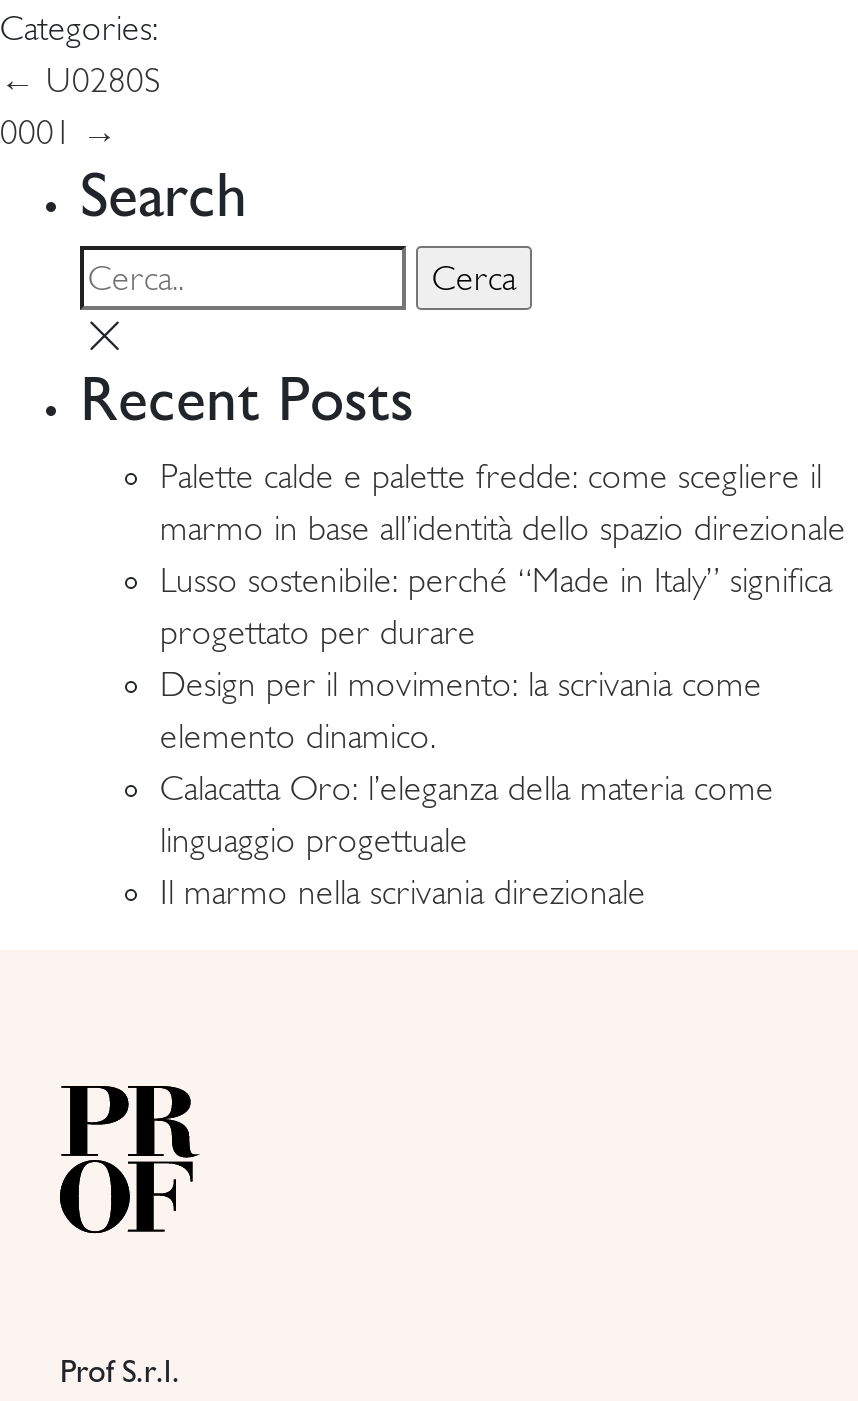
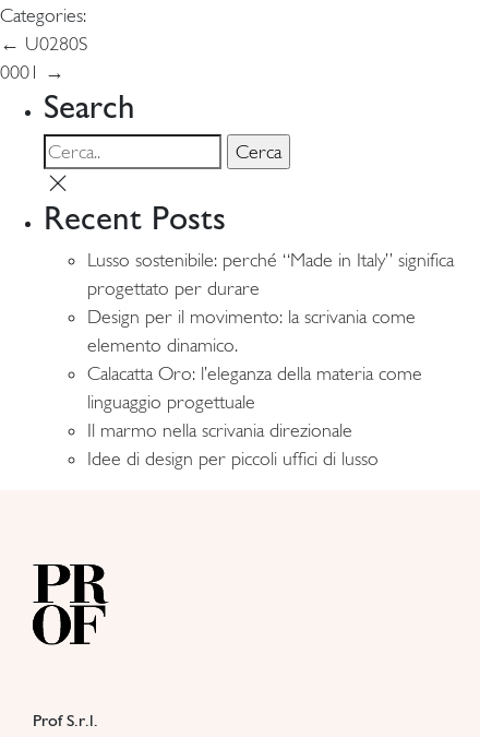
[160,456,846,548] Palette calde e palette fredde: come scegliere il | marmo in base all’identità dello spazio direzionale -> none
moved [160,560,832,912] -> [87,249,454,441]: Lusso sostenibile: perché “Made in Italy” significa | progettato per durare | Design per il movimento: la scrivania come | elemento dinamico. | Calacatta Oro: l’eleganza della materia come | linguaggio progettuale | Il marmo nella scrivania direzionale
none -> [87,448,379,469] Idee di design per piccoli uffici di lusso

